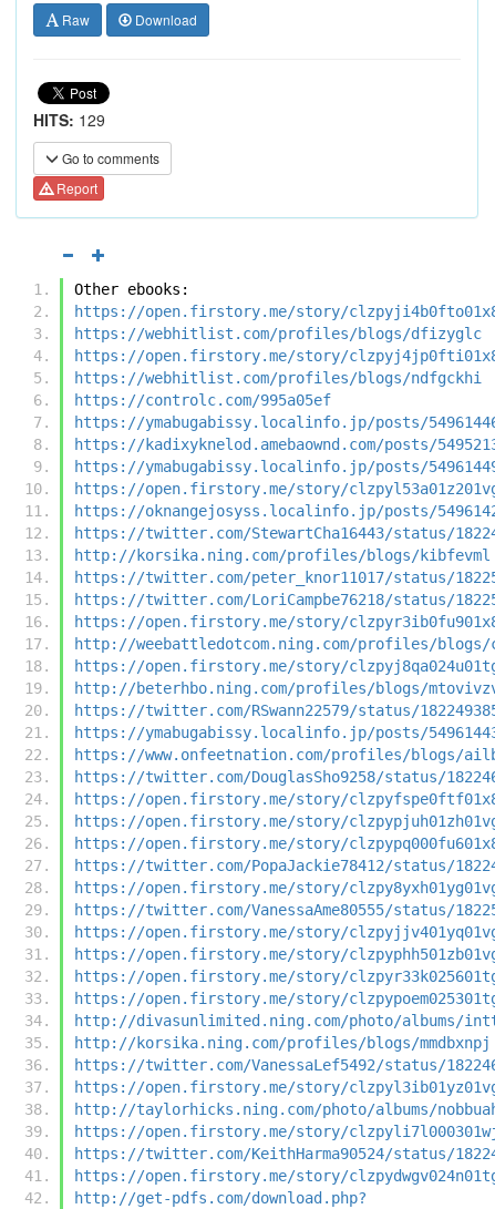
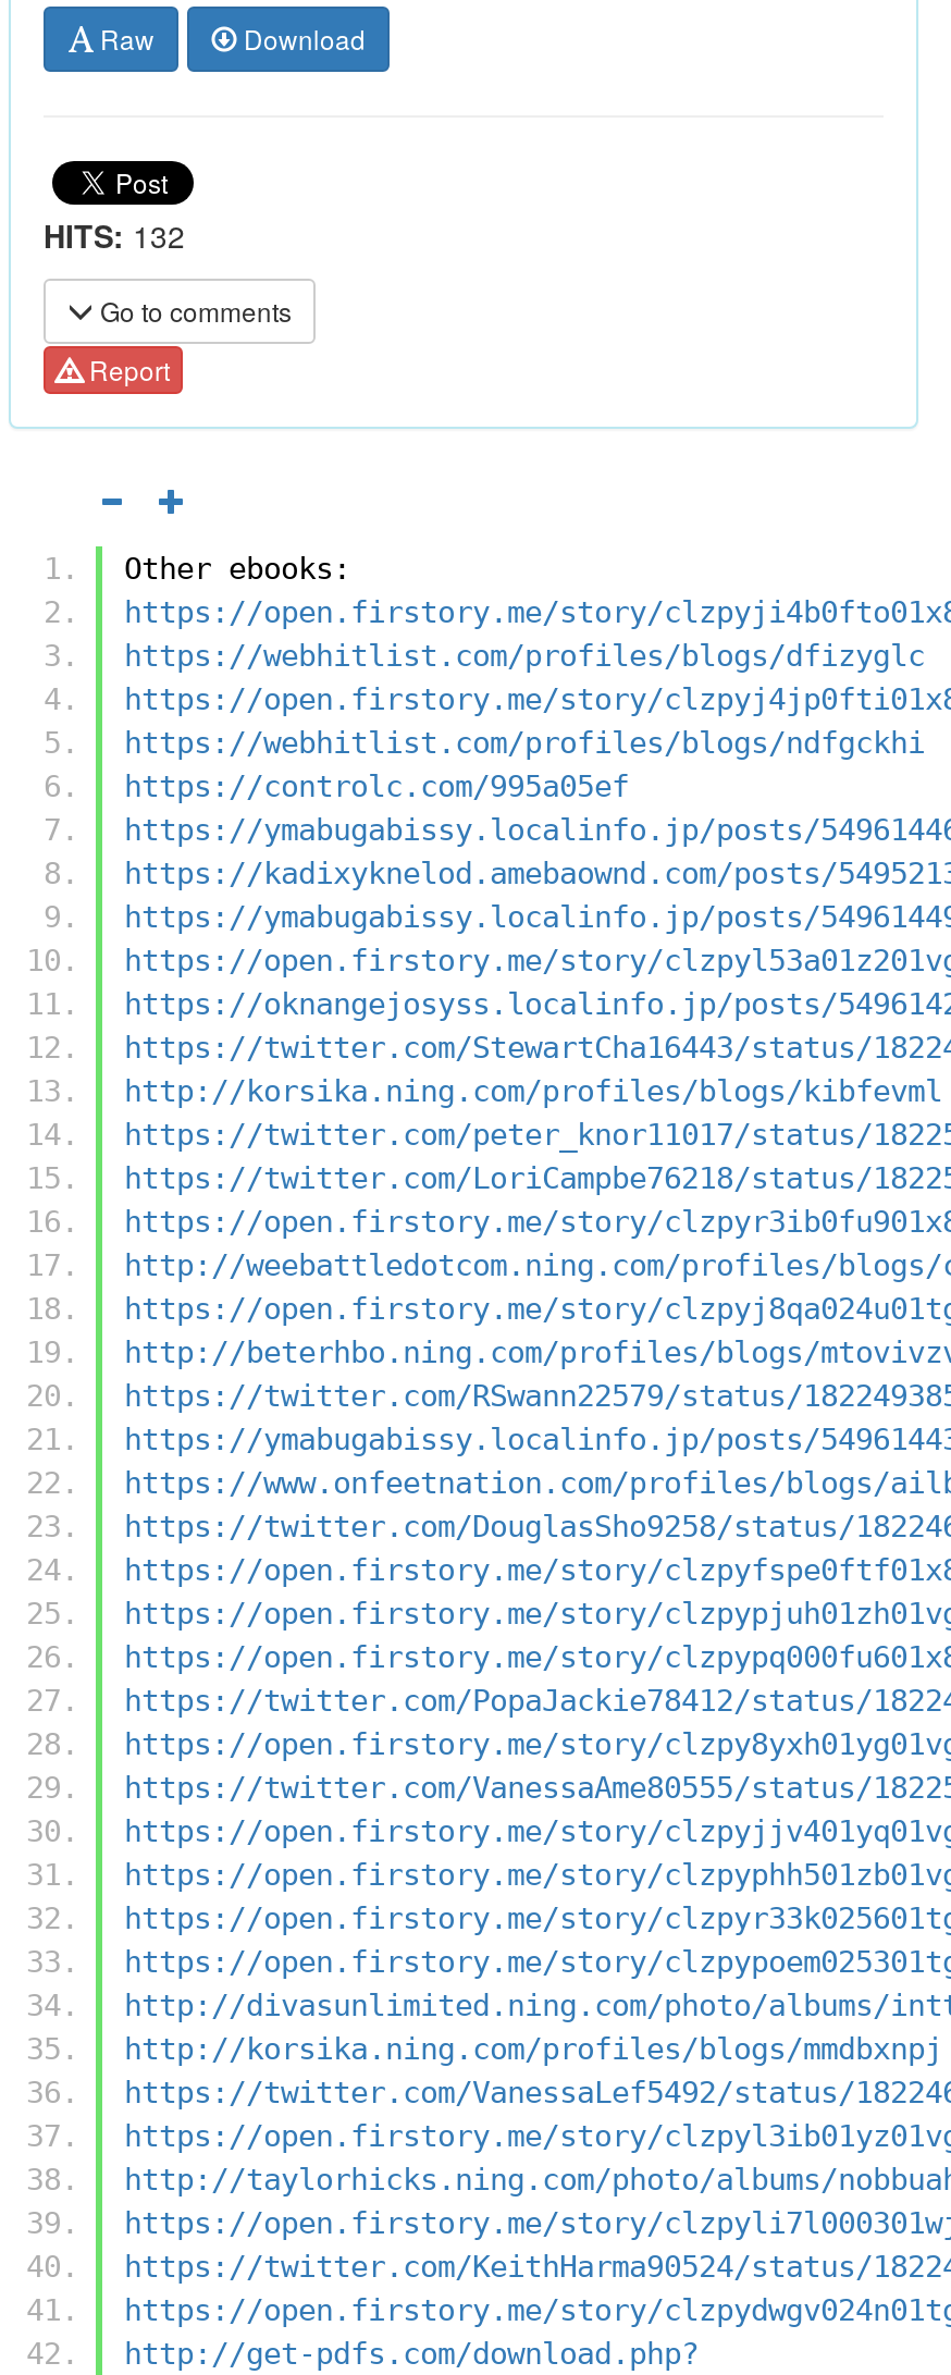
[33,109,105,131] HITS: 129 -> [44,213,185,257] HITS: 132

